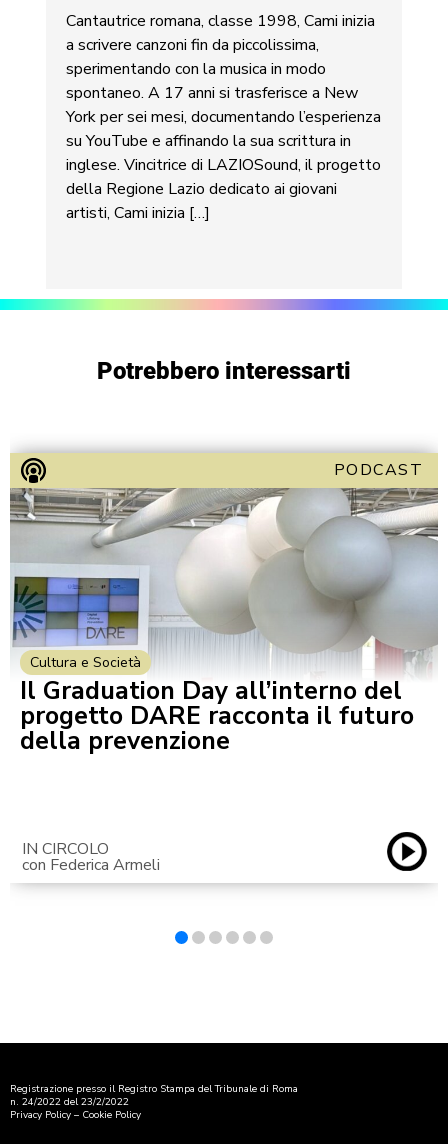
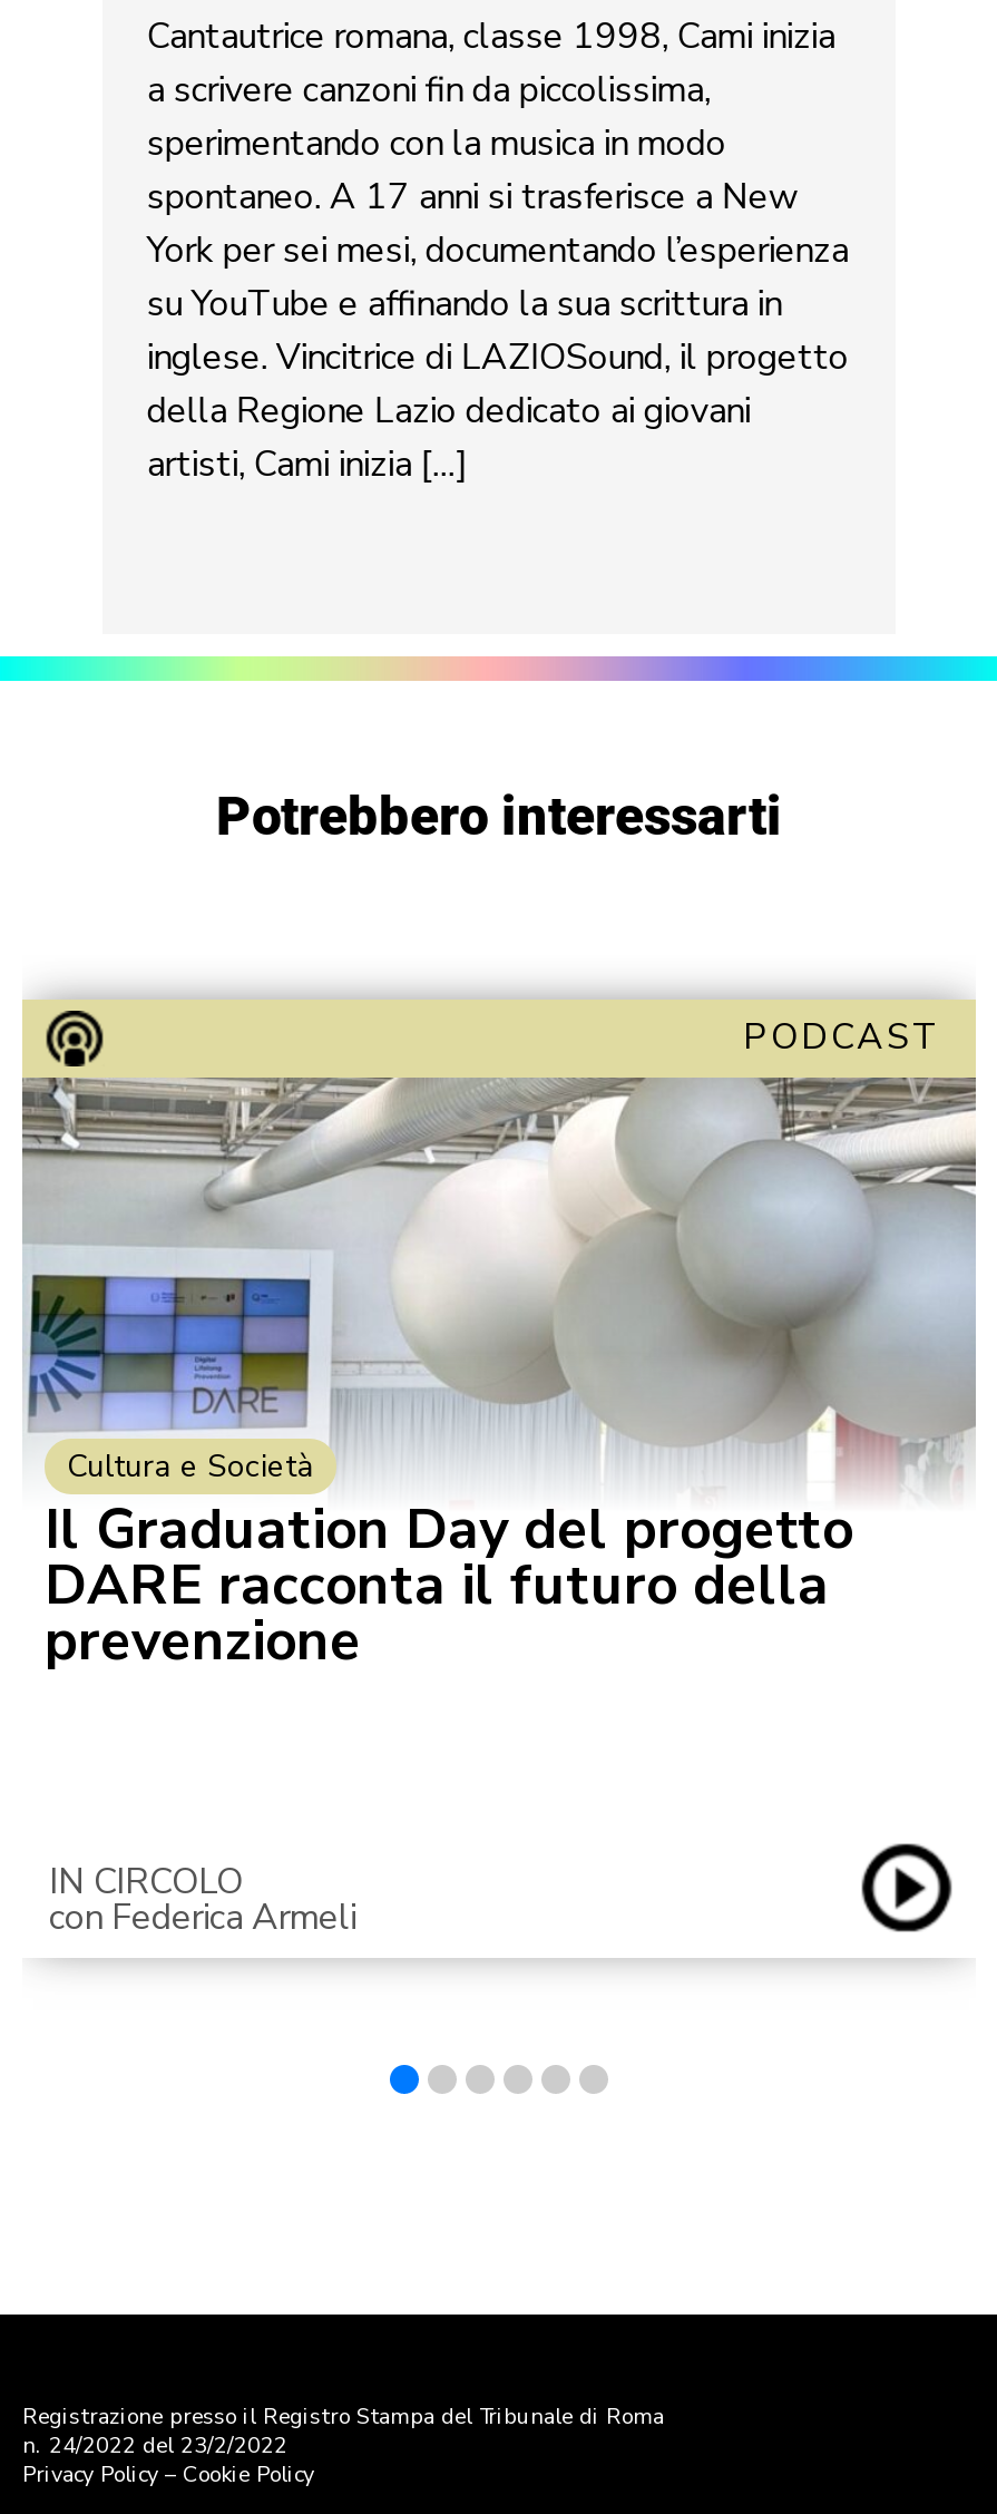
[20,674,414,758] Il Graduation Day all’interno del | progetto DARE racconta il futuro | della prevenzione -> [45,1493,853,1680] Il Graduation Day del progetto | DARE racconta il futuro della | prevenzione

